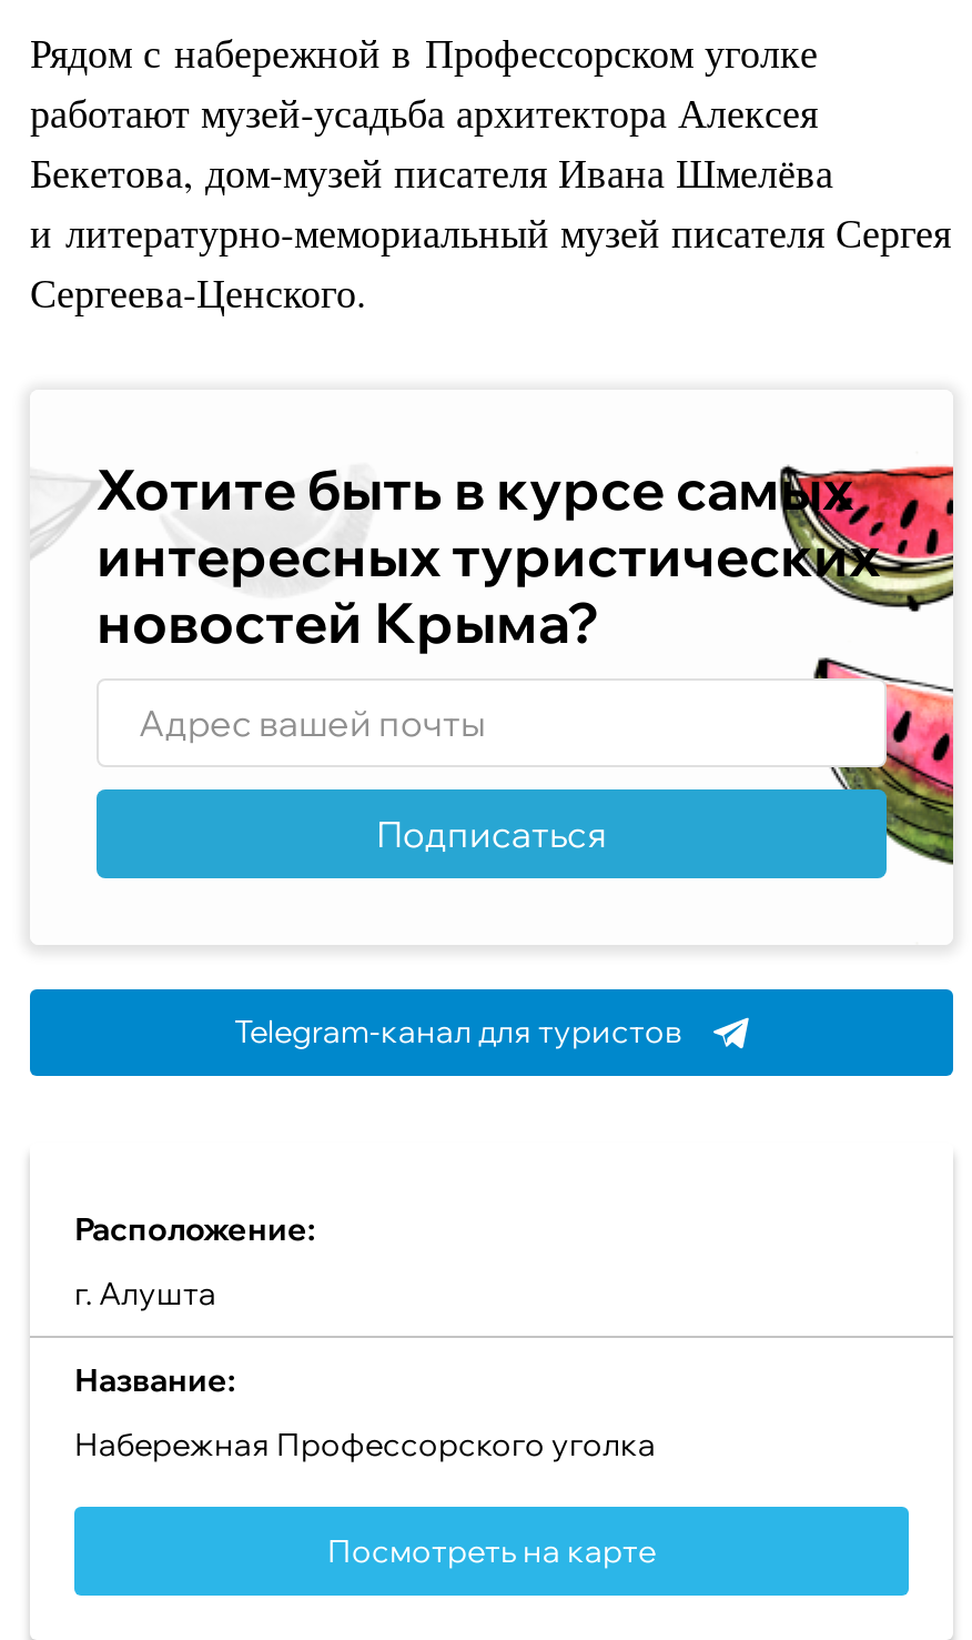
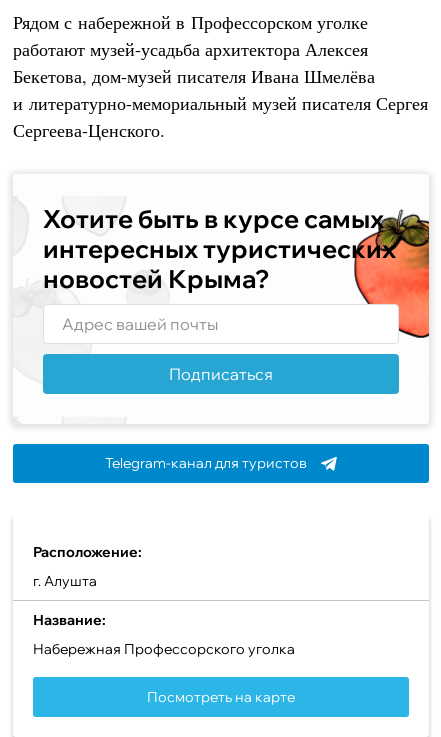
[787,465,955,865] [image] -> [353,209,430,387] [image]

